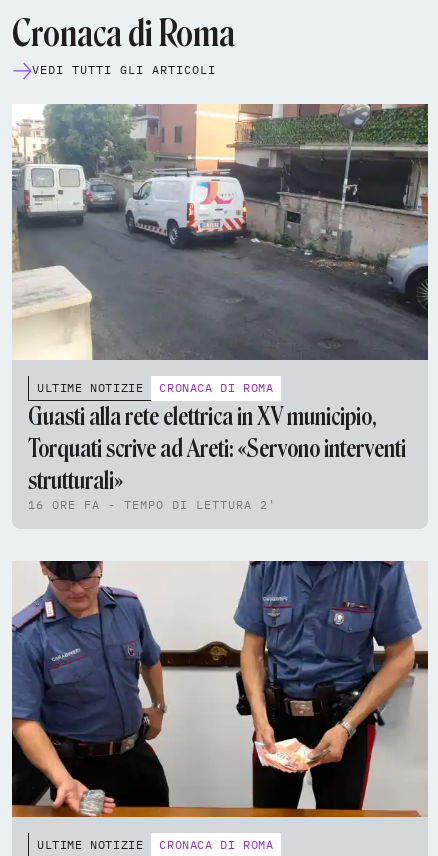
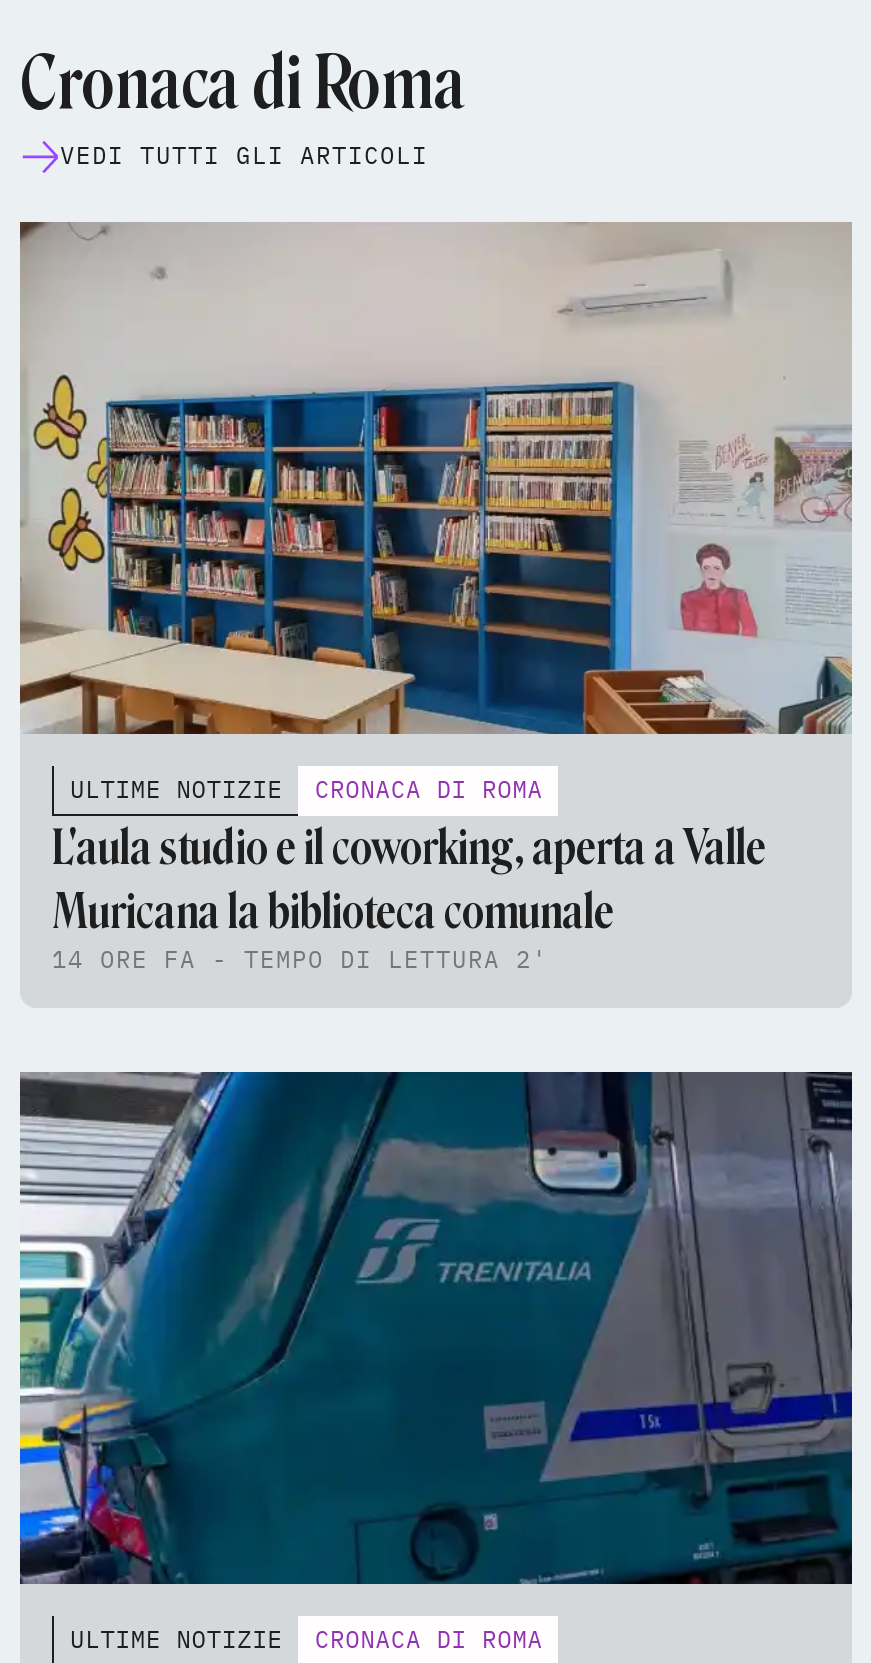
[12,103,429,361] [image] -> [18,219,852,737] [image]
[28,402,406,512] Guasti alla rete elettrica in XV municipio, | Torquati scrive ad Areti: «Servono interventi | strutturali» | 16 ORE FA - TEMPO DI LETTURA 2' -> [52,818,766,974] L'aula studio e il coworking, aperta a Valle | Muricana la biblioteca comunale | 14 ORE FA - TEMPO DI LETTURA 2'
[11,560,428,818] [image] -> [18,1071,854,1587] [image]

